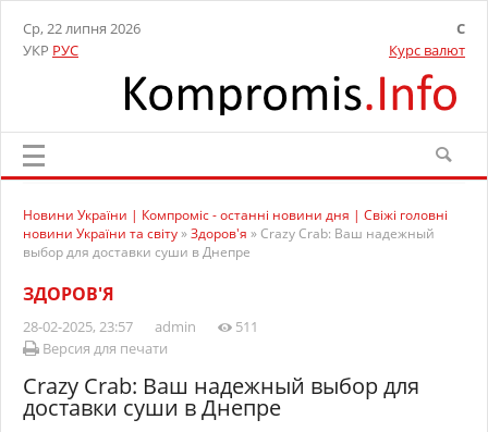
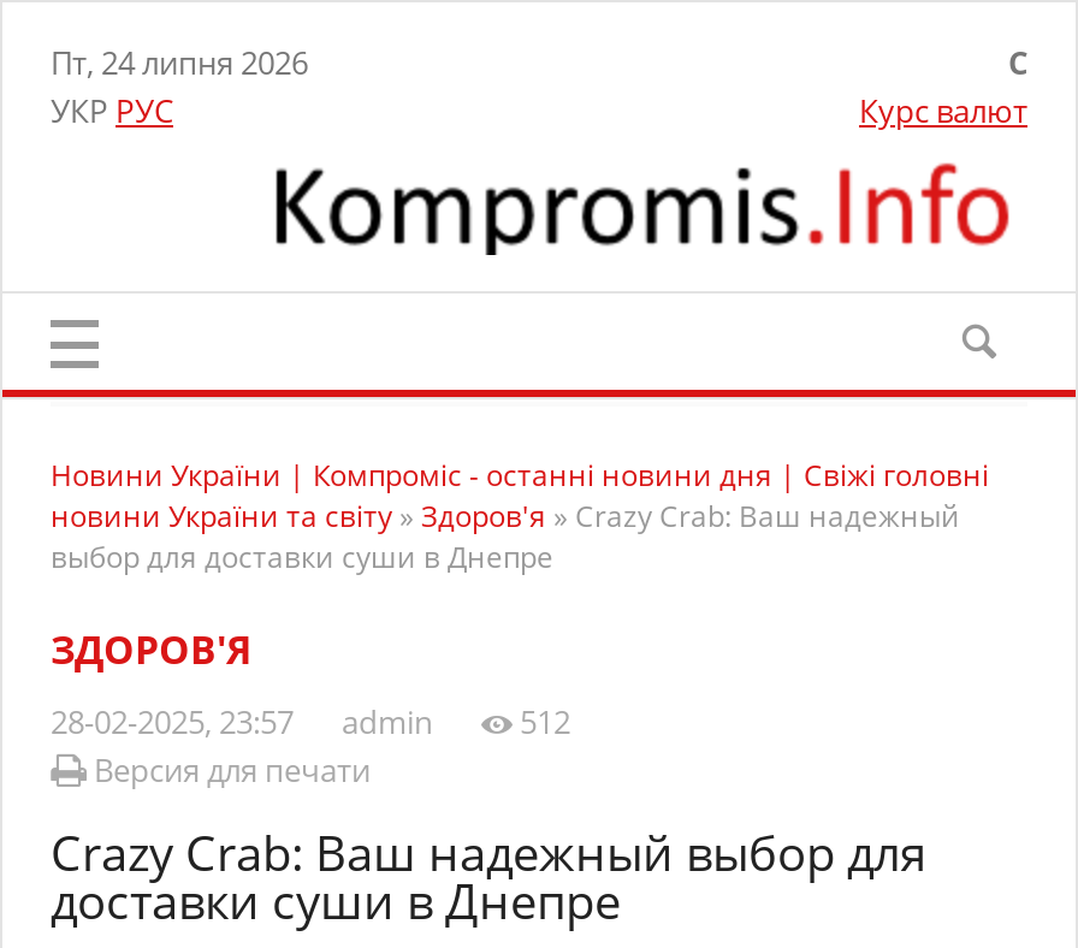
[23,18,141,38] Ср, 22 липня 2026 -> [51,41,308,84] Пт, 24 липня 2026
[23,317,258,336] 28-02-2025, 23:57 admin 511 -> [51,700,570,743] 28-02-2025, 23:57 admin 512

